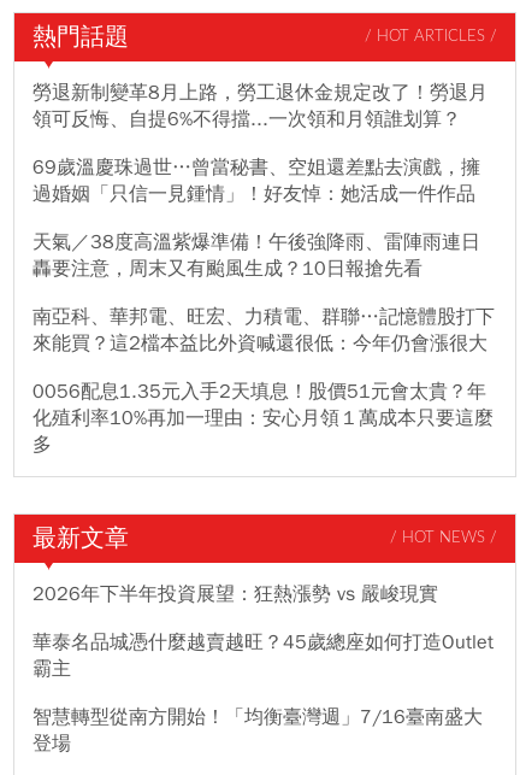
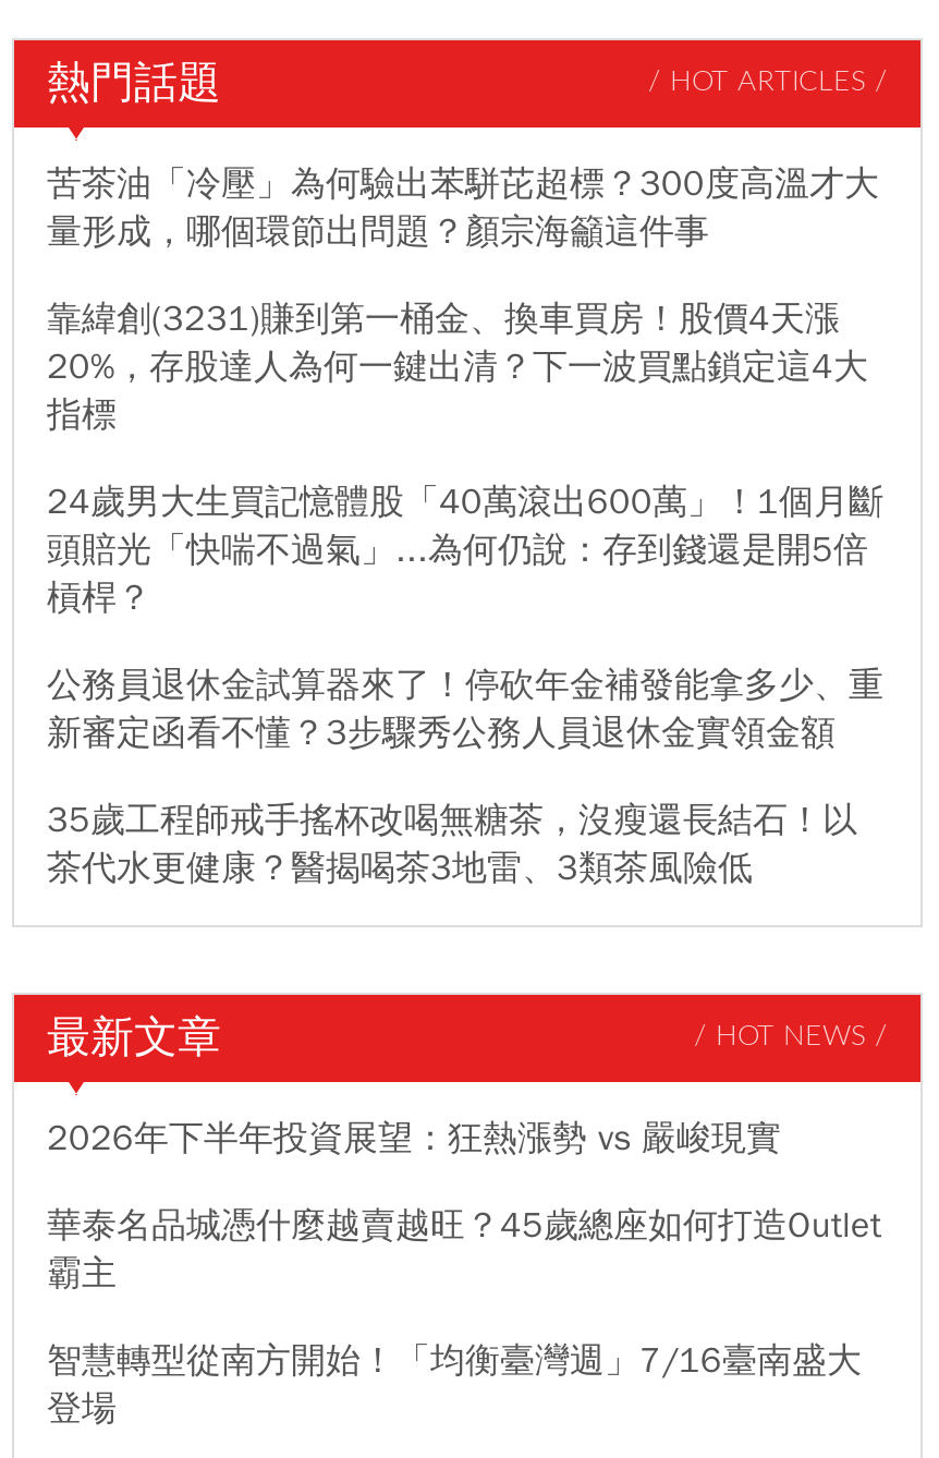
[32,81,487,131] 勞退新制變革8月上路，勞工退休金規定改了！勞退月 | 領可反悔、自提6%不得擋...一次領和月領誰划算？ -> [47,162,879,254] 苦茶油「冷壓」為何驗出苯駢芘超標？300度高溫才大 | 量形成，哪個環節出問題？顏宗海籲這件事
[32,155,480,206] 69歲溫慶珠過世…曾當秘書、空姐還差點去演戲，擁 | 過婚姻「只信一見鍾情」！好友悼：她活成一件作品 -> [47,297,868,437] 靠緯創(3231)賺到第一桶金、換車買房！股價4天漲 | 20%，存股達人為何一鍵出清？下一波買點鎖定這4大 | 指標
[32,230,480,281] 天氣／38度高溫紫爆準備！午後強降雨、雷陣雨連日 | 轟要注意，周末又有颱風生成？10日報搶先看 -> [47,480,883,620] 24歲男大生買記憶體股「40萬滾出600萬」！1個月斷 | 頭賠光「快喘不過氣」...為何仍說：存到錢還是開5倍 | 槓桿？
[32,305,495,355] 南亞科、華邦電、旺宏、力積電、群聯…記憶體股打下 | 來能買？這2檔本益比外資喊還很低：今年仍會漲很大 -> [47,663,883,755] 公務員退休金試算器來了！停砍年金補發能拿多少、重 | 新審定函看不懂？3步驟秀公務人員退休金實領金額
[32,380,494,457] 0056配息1.35元入手2天填息！股價51元會太貴？年 | 化殖利率10%再加一理由：安心月領１萬成本只要這麼 | 多 -> [47,799,857,890] 35歲工程師戒手搖杯改喝無糖茶，沒瘦還長結石！以 | 茶代水更健康？醫揭喝茶3地雷、3類茶風險低

